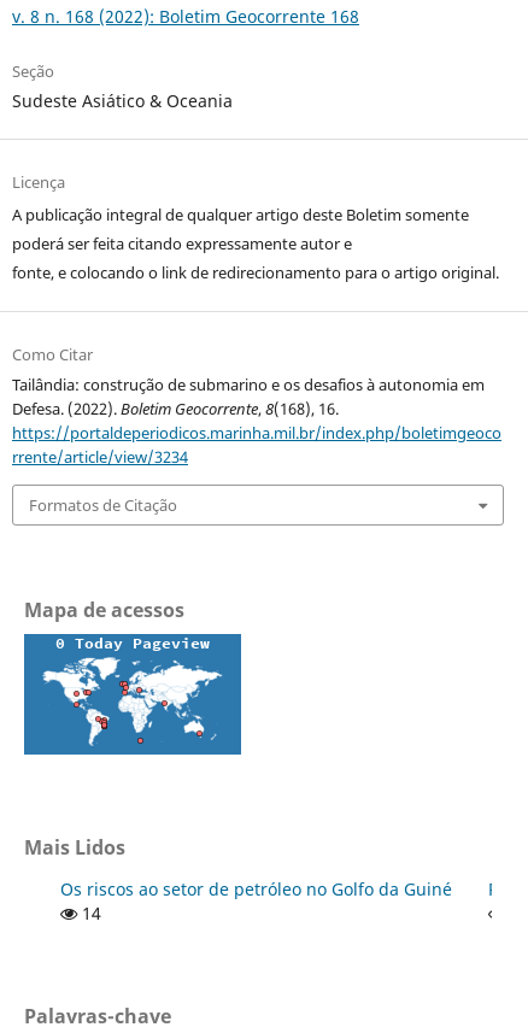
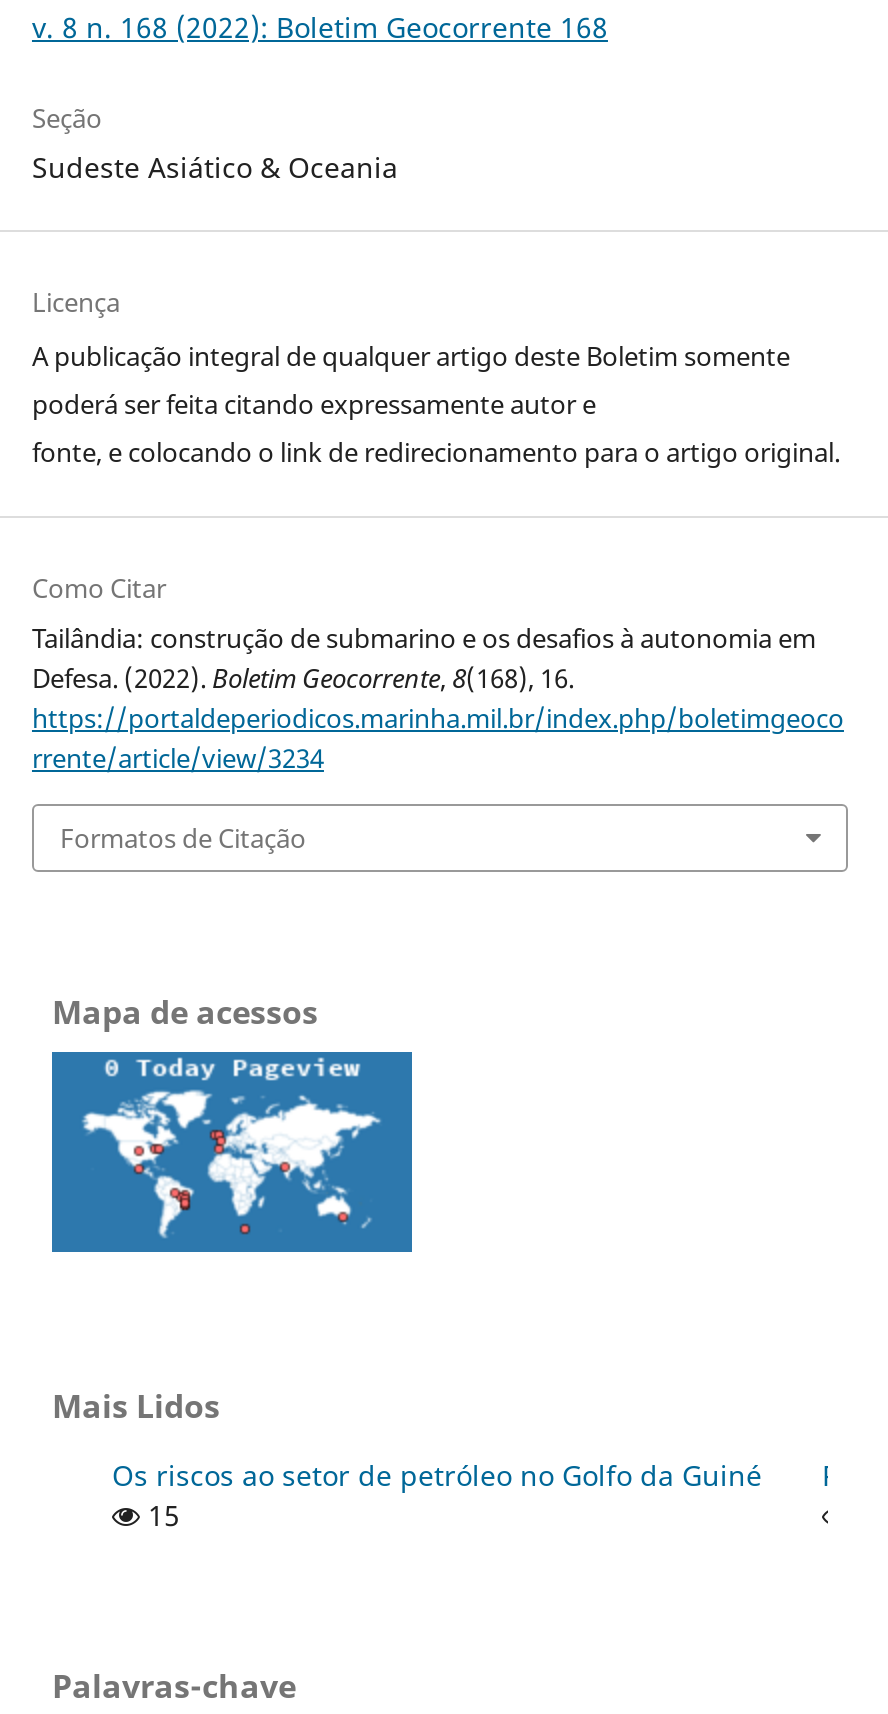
[77,902,101,925] 14 -> [140,1496,180,1534] 15

